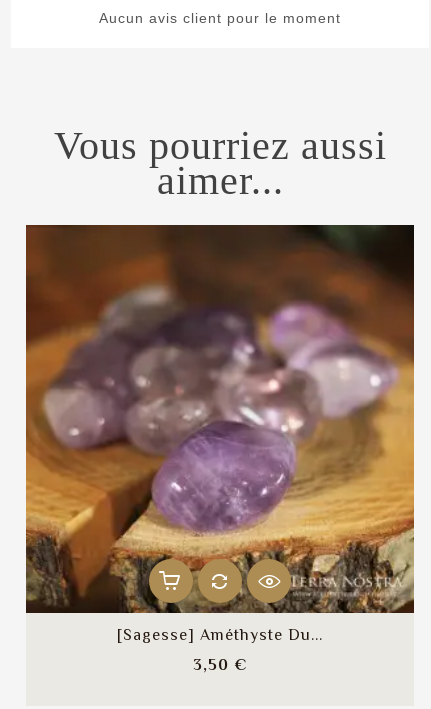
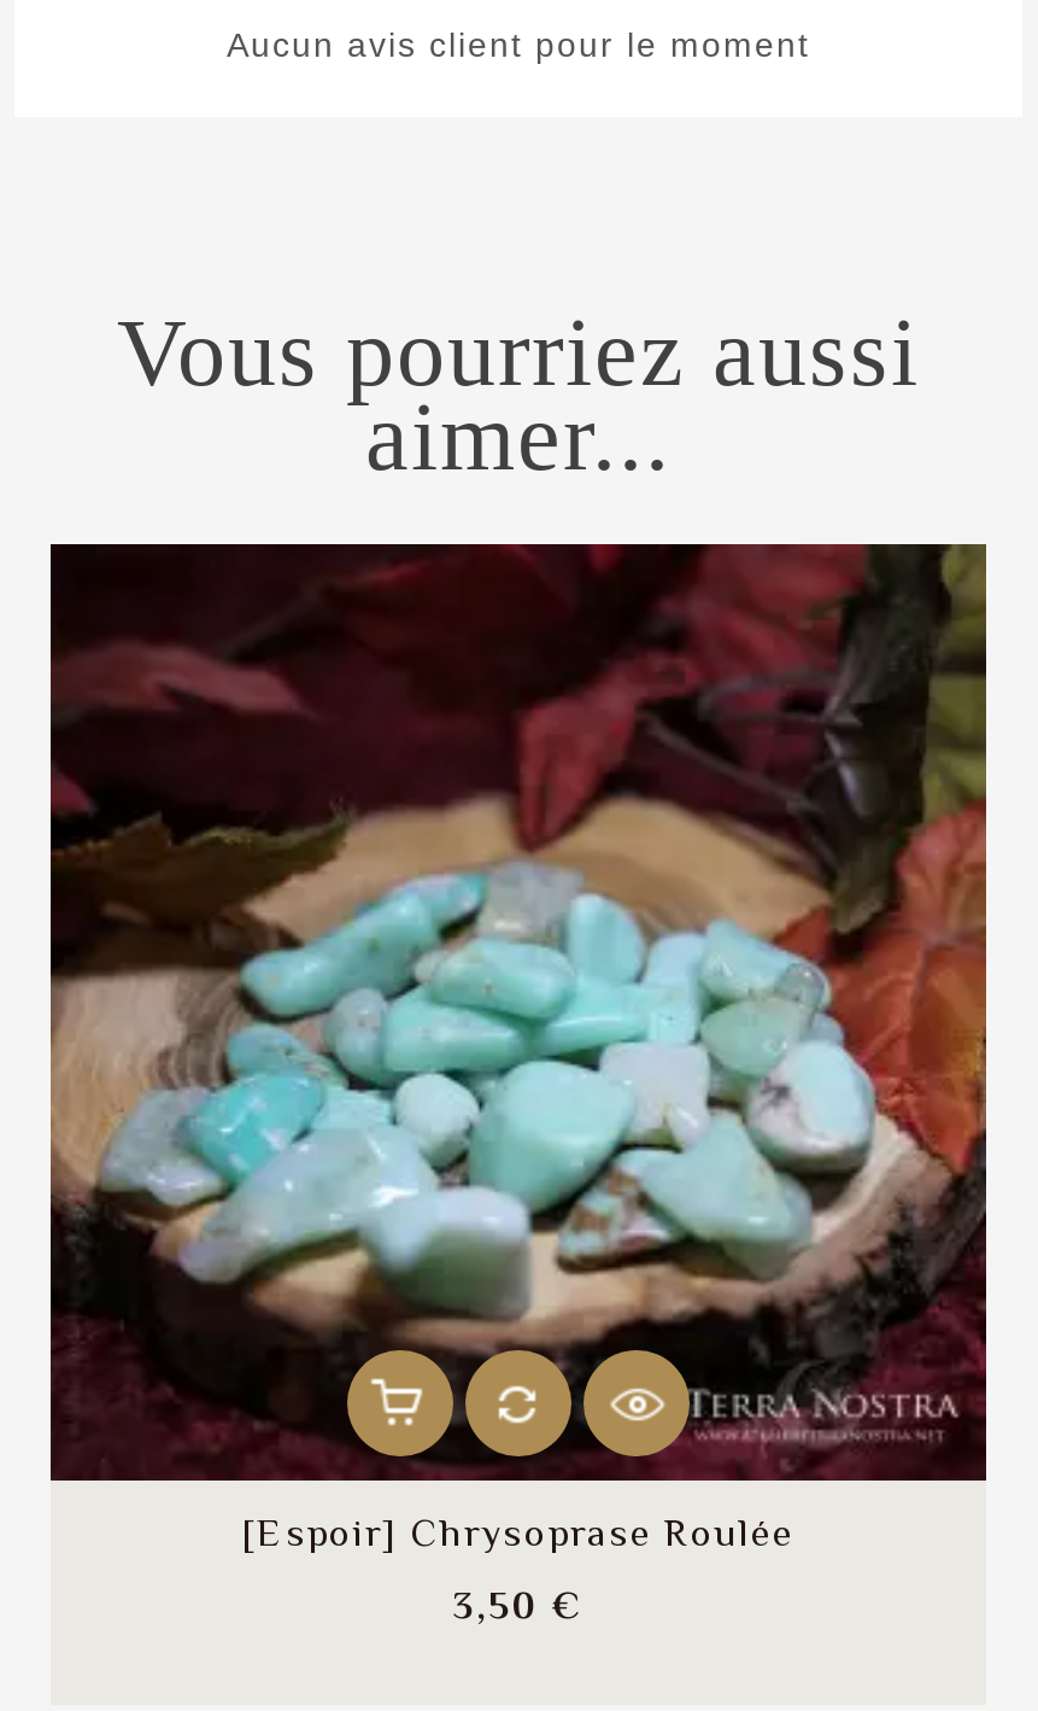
[25,225,415,644] [image] | [Sagesse] Améthyste Du... -> [48,544,989,1555] [image] | [Espoir] Chrysoprase Roulée

